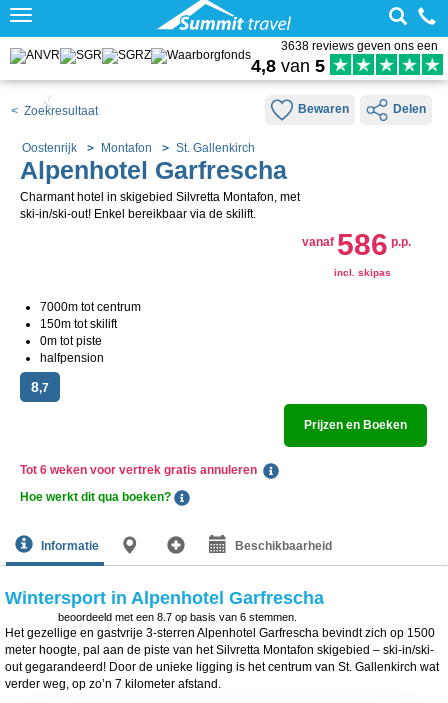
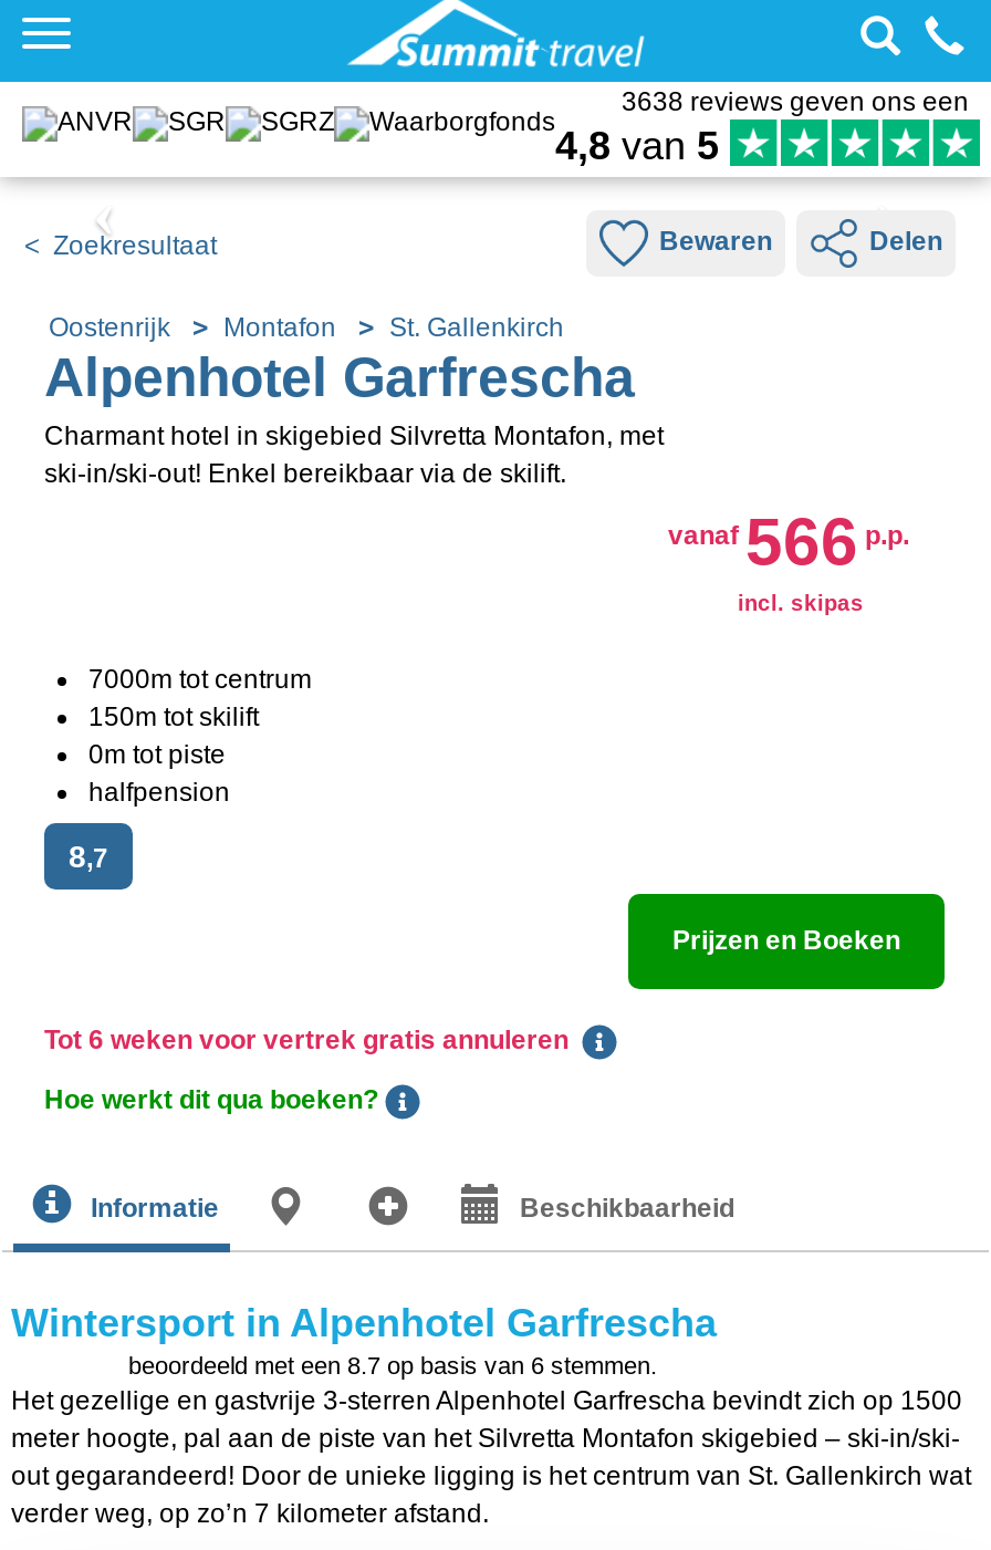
[302,228,411,261] vanaf 586 p.p. -> [668,504,909,578] vanaf 566 p.p.

